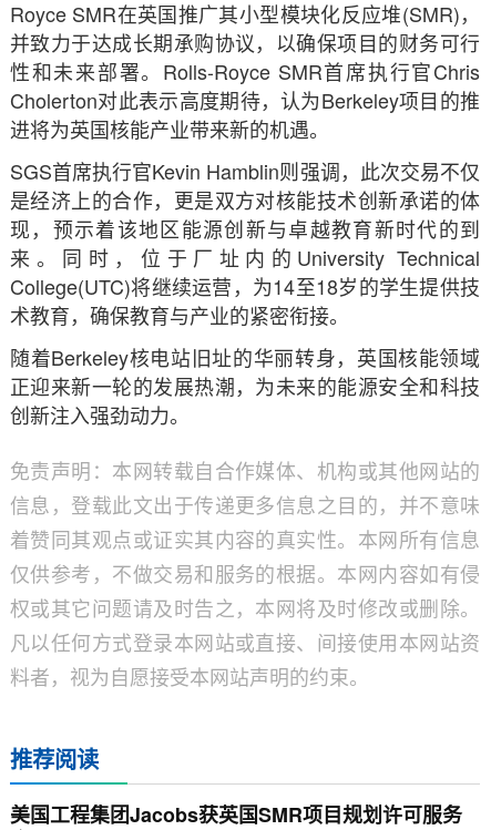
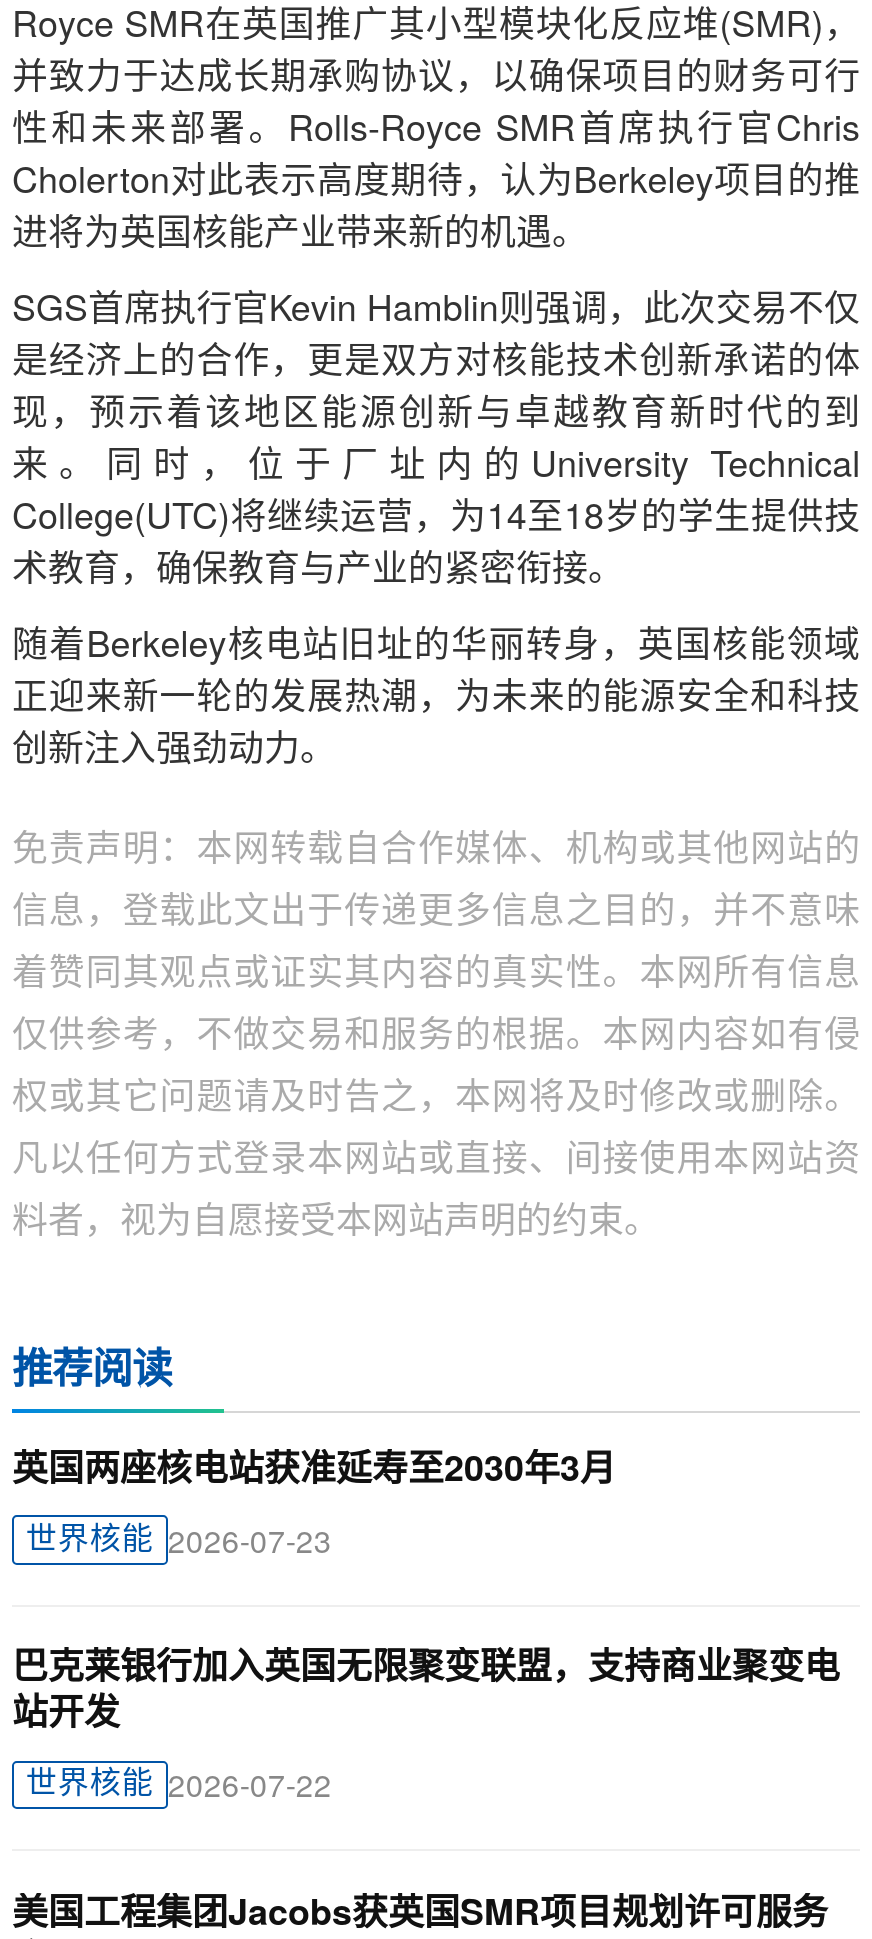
none -> [12,1452,840,1806] 英国两座核电站获准延寿至2030年3月 | 世界核能 2026-07-23 | 巴克莱银行加入英国无限聚变联盟，支持商业聚变电 | 站开发 | 世界核能 2026-07-22

